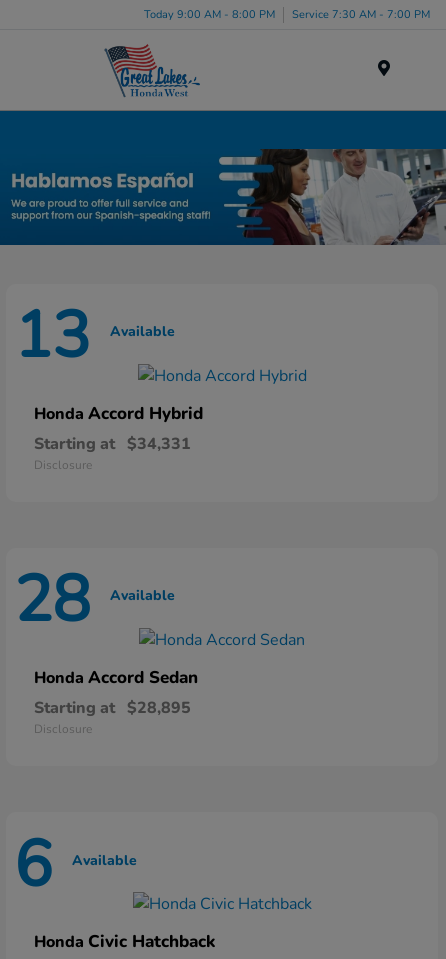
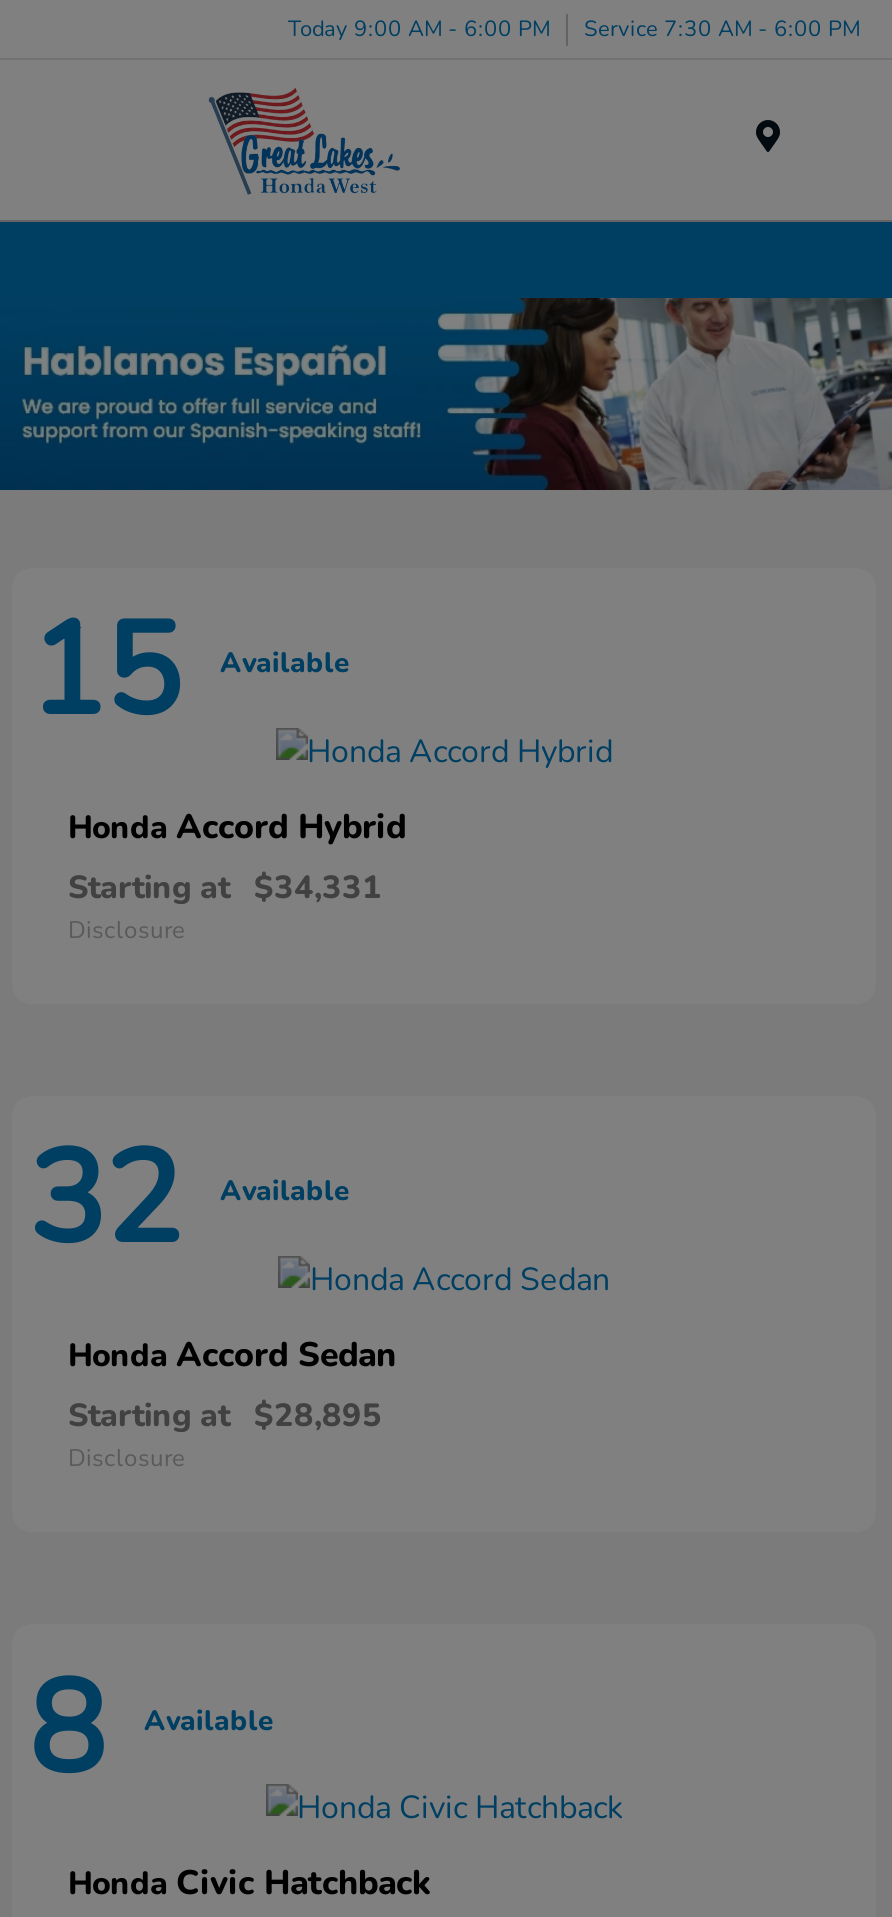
[144,6,275,21] Today 9:00 AM - 8:00 PM -> [288,13,550,43] Today 9:00 AM - 6:00 PM
[292,6,430,21] Service 7:30 AM - 7:00 PM -> [584,13,860,43] Service 7:30 AM - 6:00 PM
[14,292,175,380] 13 Available -> [28,584,350,760] 15 Available
[14,556,175,644] 28 Available -> [28,1113,350,1289] 32 Available
[14,820,137,908] 6 Available -> [28,1641,274,1817] 8 Available

